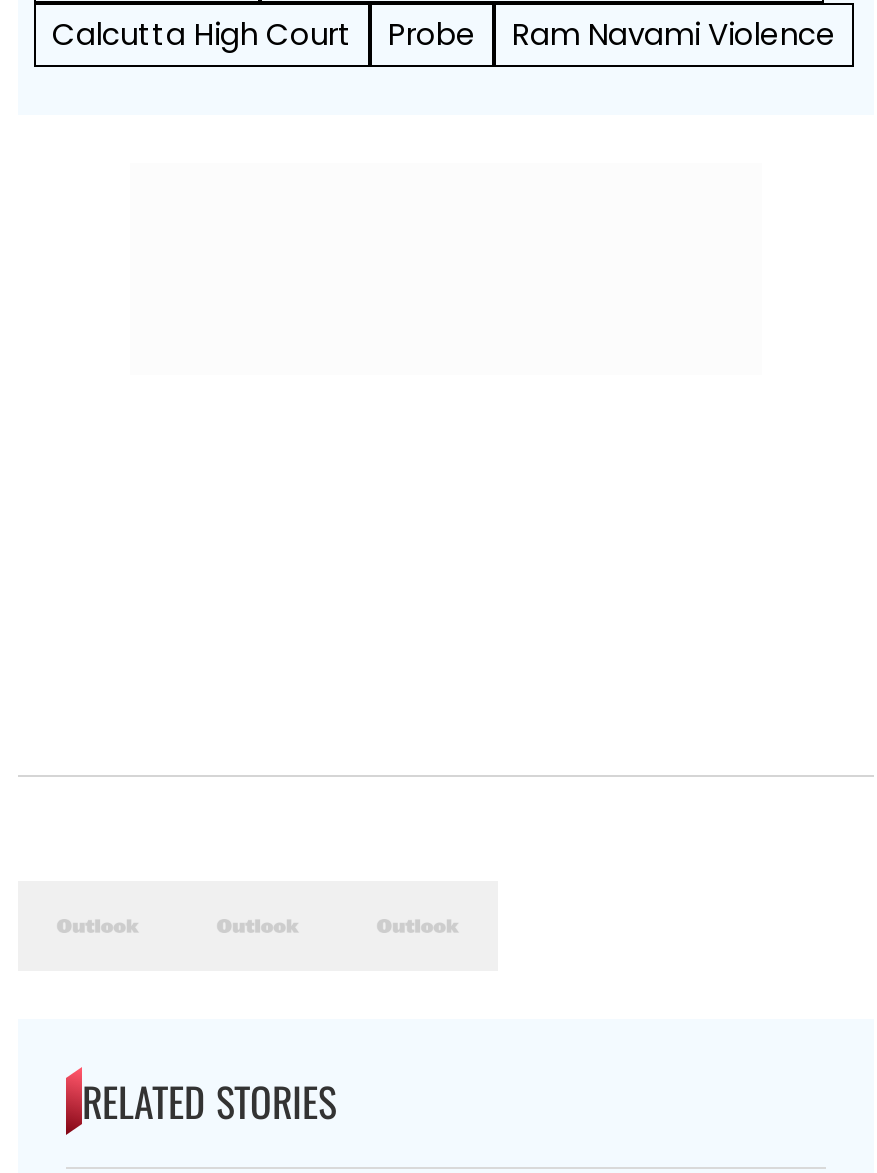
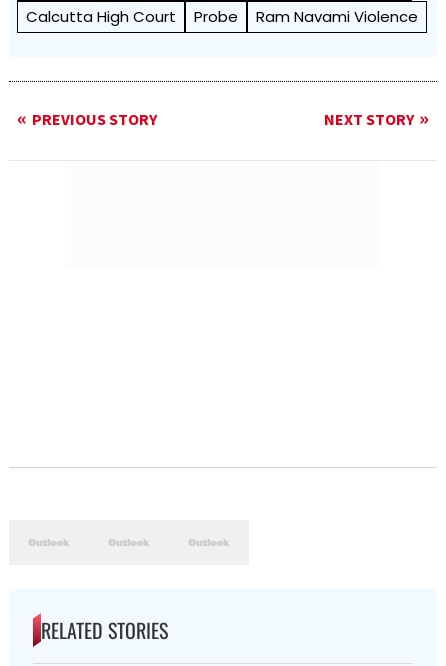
none -> [32,109,414,131] PREVIOUS STORY | NEXT STORY

